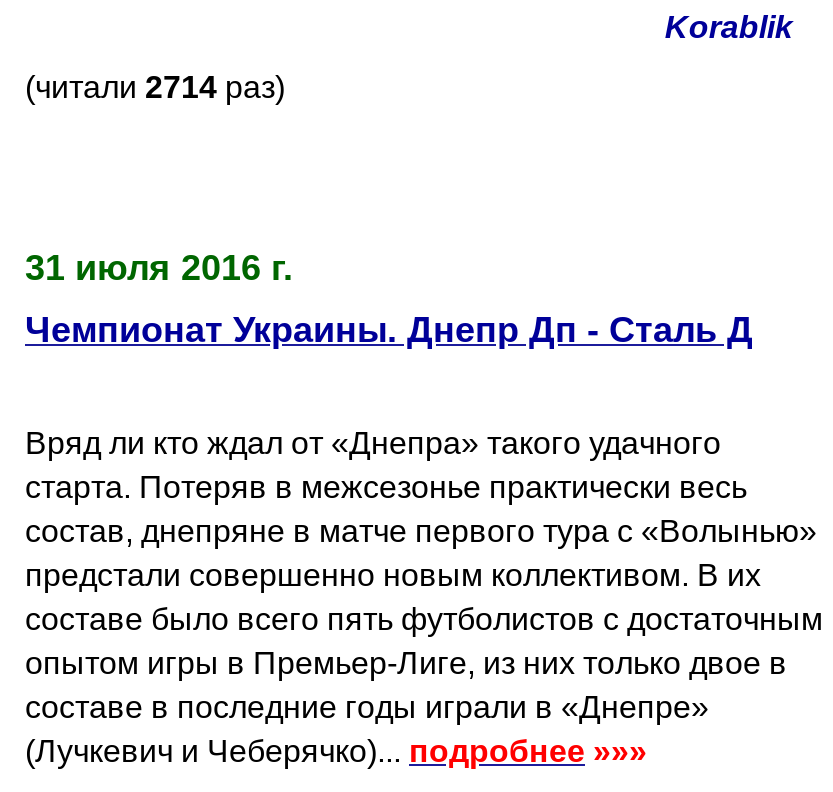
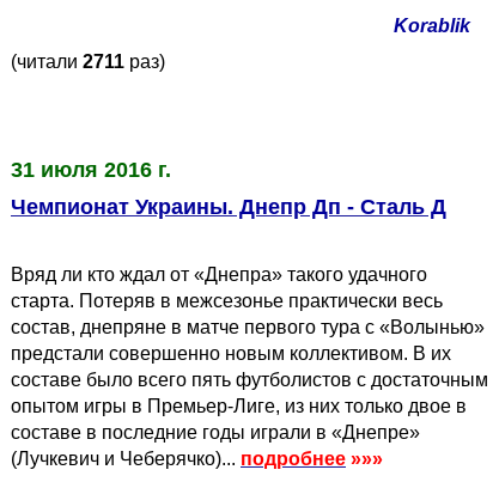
[25,70,285,104] (читали 2714 раз) -> [11,51,165,72] (читали 2711 раз)

